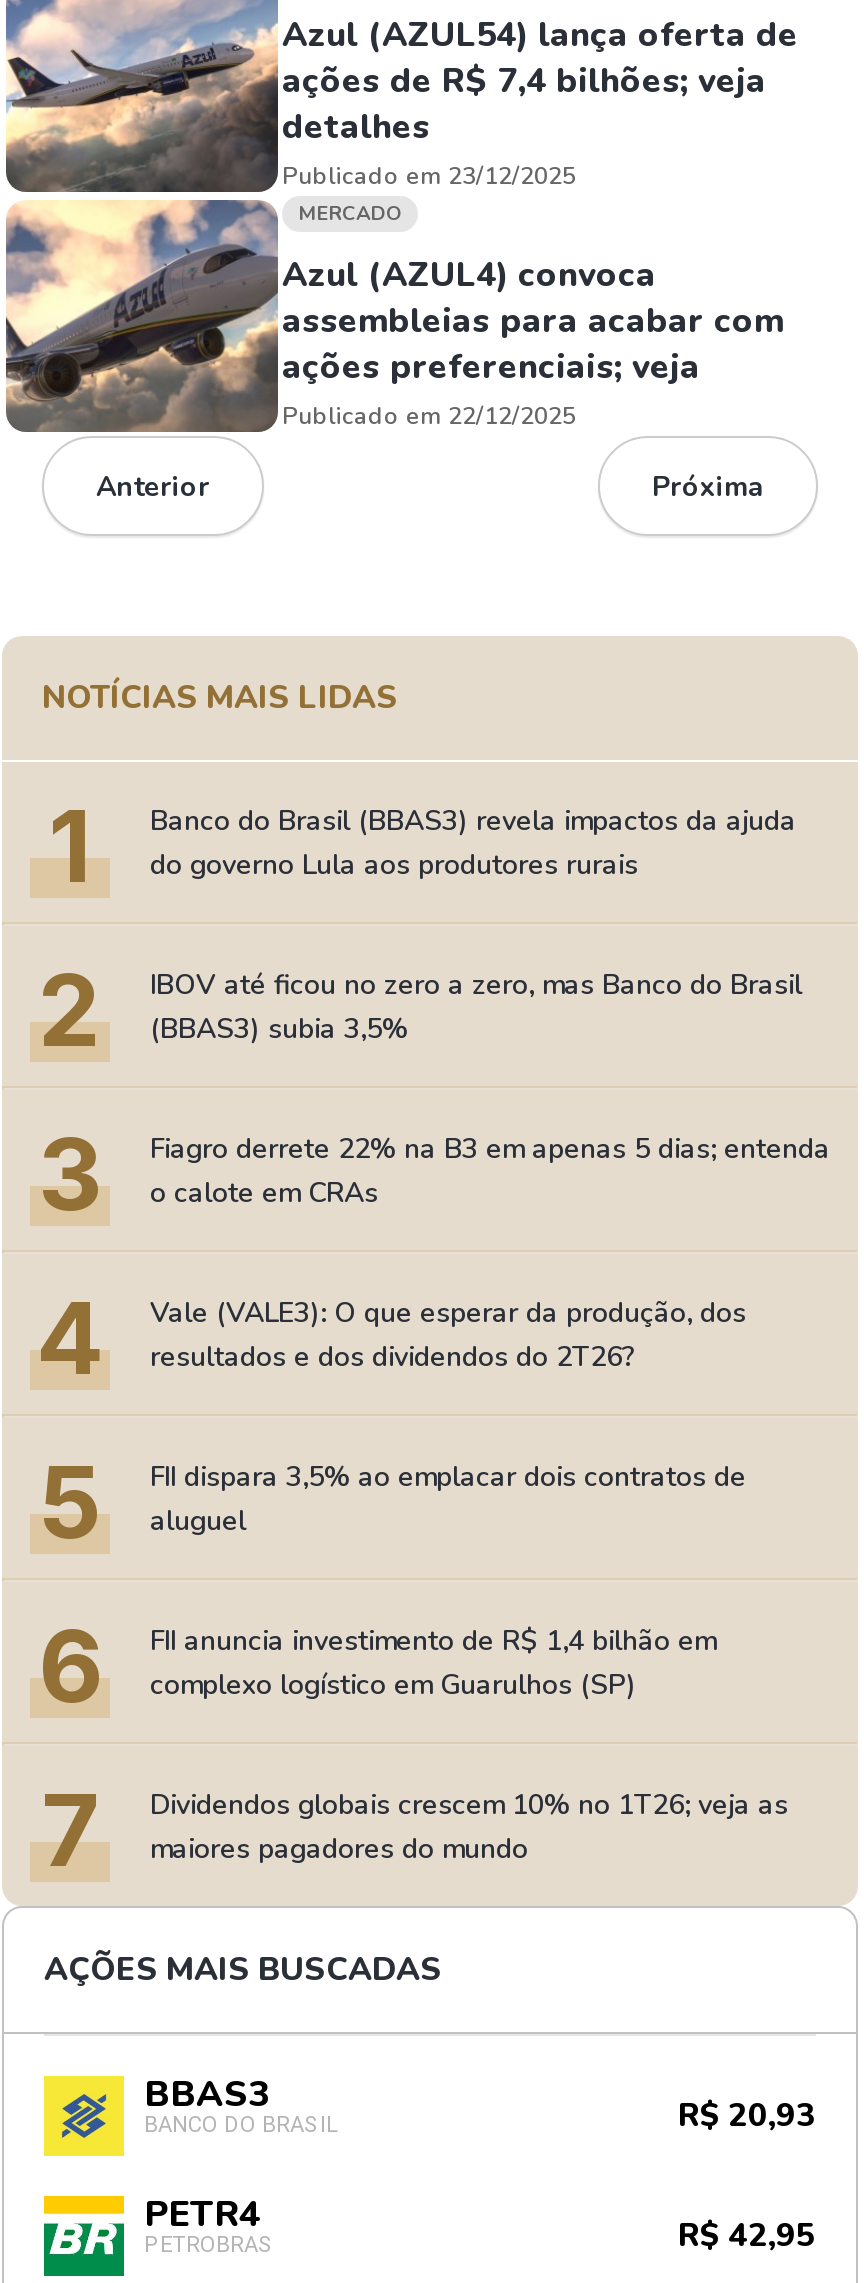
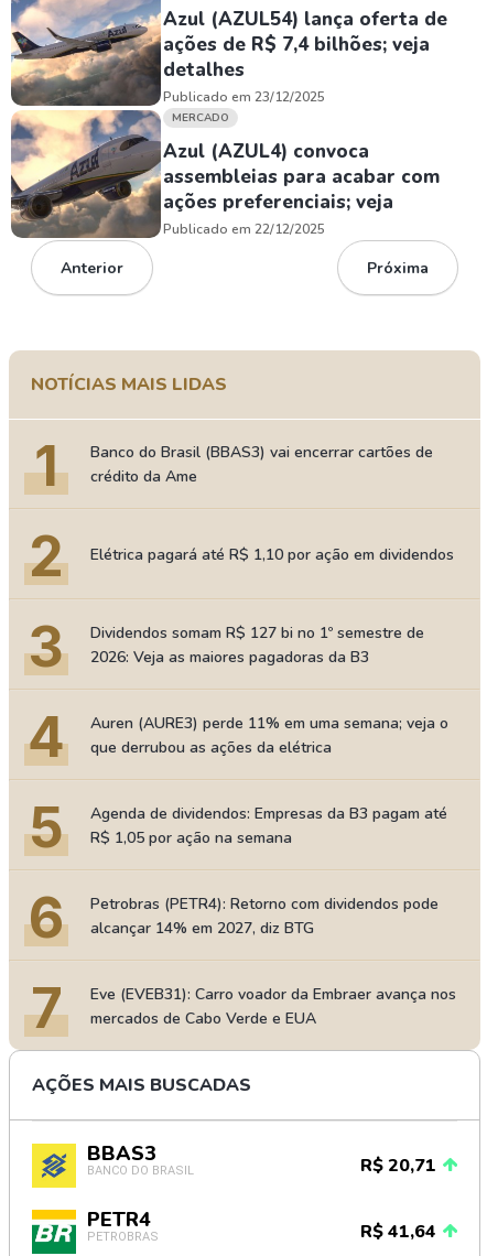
[150,802,796,884] Banco do Brasil (BBAS3) revela impactos da ajuda | do governo Lula aos produtores rurais -> [90,442,433,487] Banco do Brasil (BBAS3) vai encerrar cartões de | crédito da Ame
[150,966,802,1048] IBOV até ficou no zero a zero, mas Banco do Brasil | (BBAS3) subia 3,5% -> [90,544,454,565] Elétrica pagará até R$ 1,10 por ação em dividendos
[150,1130,830,1212] Fiagro derrete 22% na B3 em apenas 5 dias; entenda | o calote em CRAs -> [90,622,424,668] Dividendos somam R$ 127 bi no 1º semestre de | 2026: Veja as maiores pagadoras da B3
[150,1294,746,1376] Vale (VALE3): O que esperar da produção, dos | resultados e dos dividendos do 2T26? -> [90,713,448,758] Auren (AURE3) perde 11% em uma semana; veja o | que derrubou as ações da elétrica
[150,1458,746,1540] FII dispara 3,5% ao emplacar dois contratos de | aluguel -> [90,803,447,848] Agenda de dividendos: Empresas da B3 pagam até | R$ 1,05 por ação na semana
[150,1622,716,1704] FII anuncia investimento de R$ 1,4 bilhão em | complexo logístico em Guarulhos (SP) -> [90,894,439,939] Petrobras (PETR4): Retorno com dividendos pode | alcançar 14% em 2027, diz BTG
[150,1786,788,1868] Dividendos globais crescem 10% no 1T26; veja as | maiores pagadores do mundo -> [90,984,456,1029] Eve (EVEB31): Carro voador da Embraer avança nos | mercados de Cabo Verde e EUA
[678,2094,816,2138] R$ 20,93 -> [361,1154,441,1178] R$ 20,71
[678,2214,816,2258] R$ 42,95 -> [361,1220,441,1244] R$ 41,64

